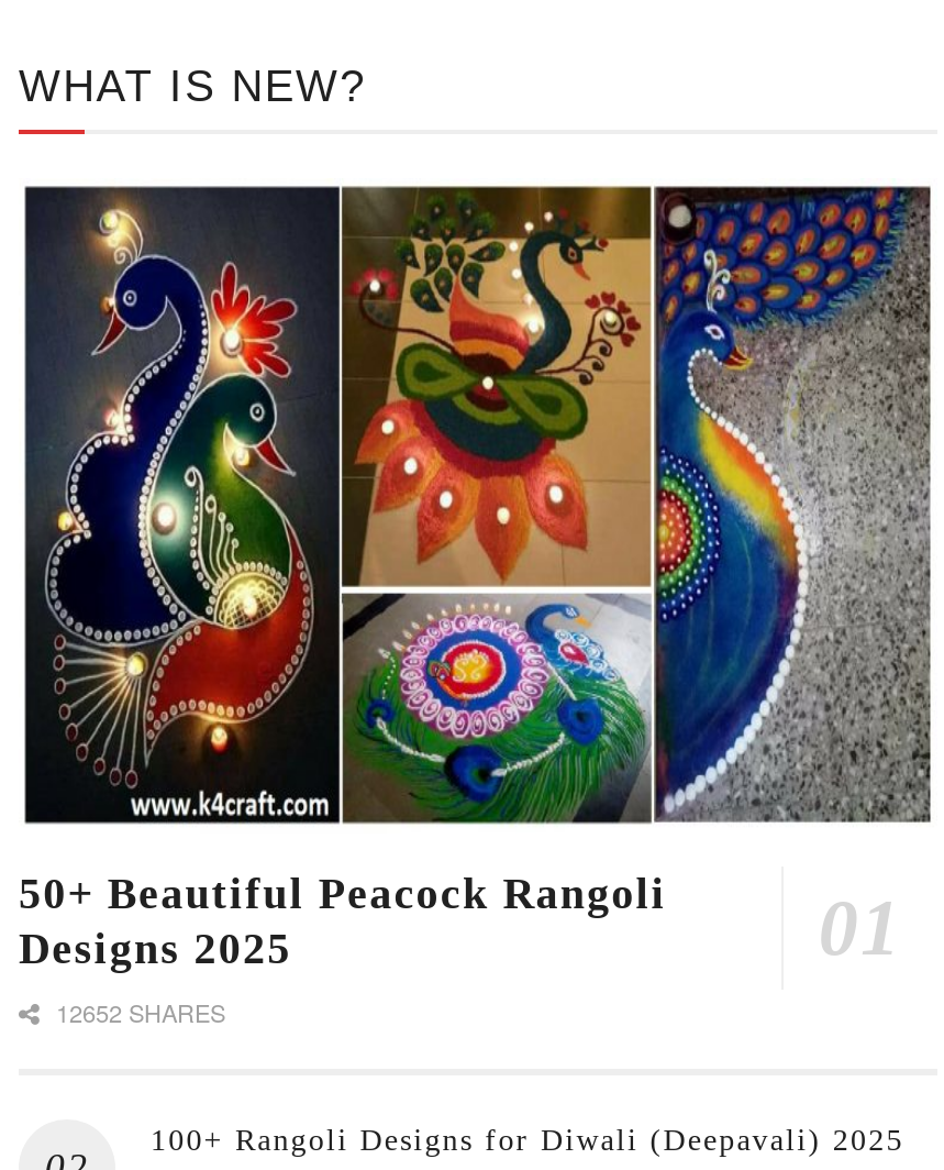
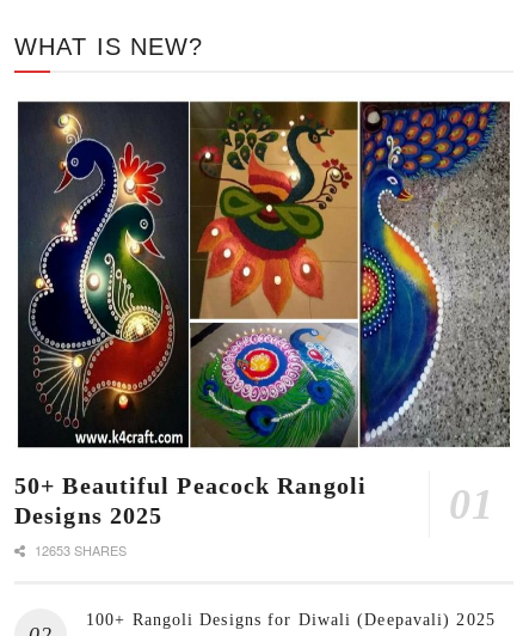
[49,995,225,1030] 12652 SHARES -> [31,541,127,560] 12653 SHARES

